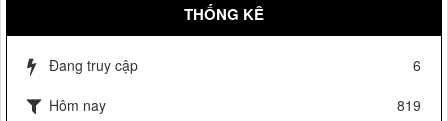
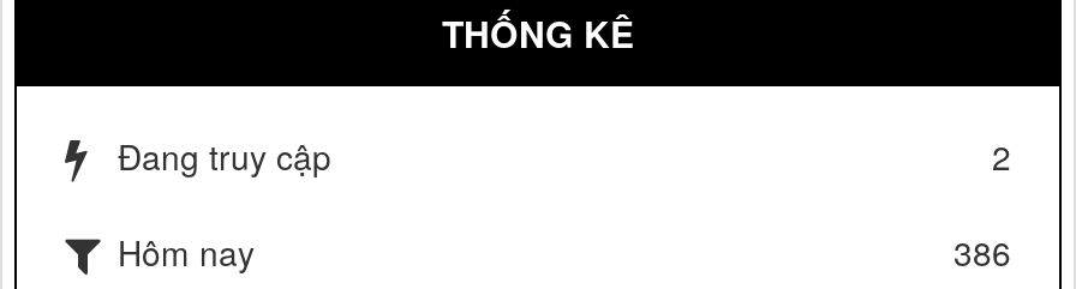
[413,55,421,75] 6 -> [992,132,1011,180] 2
[397,95,421,115] 819 -> [954,228,1011,276] 386

